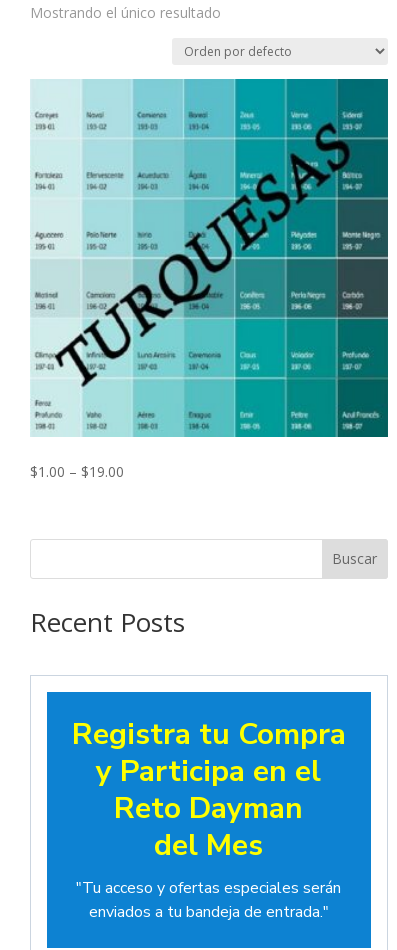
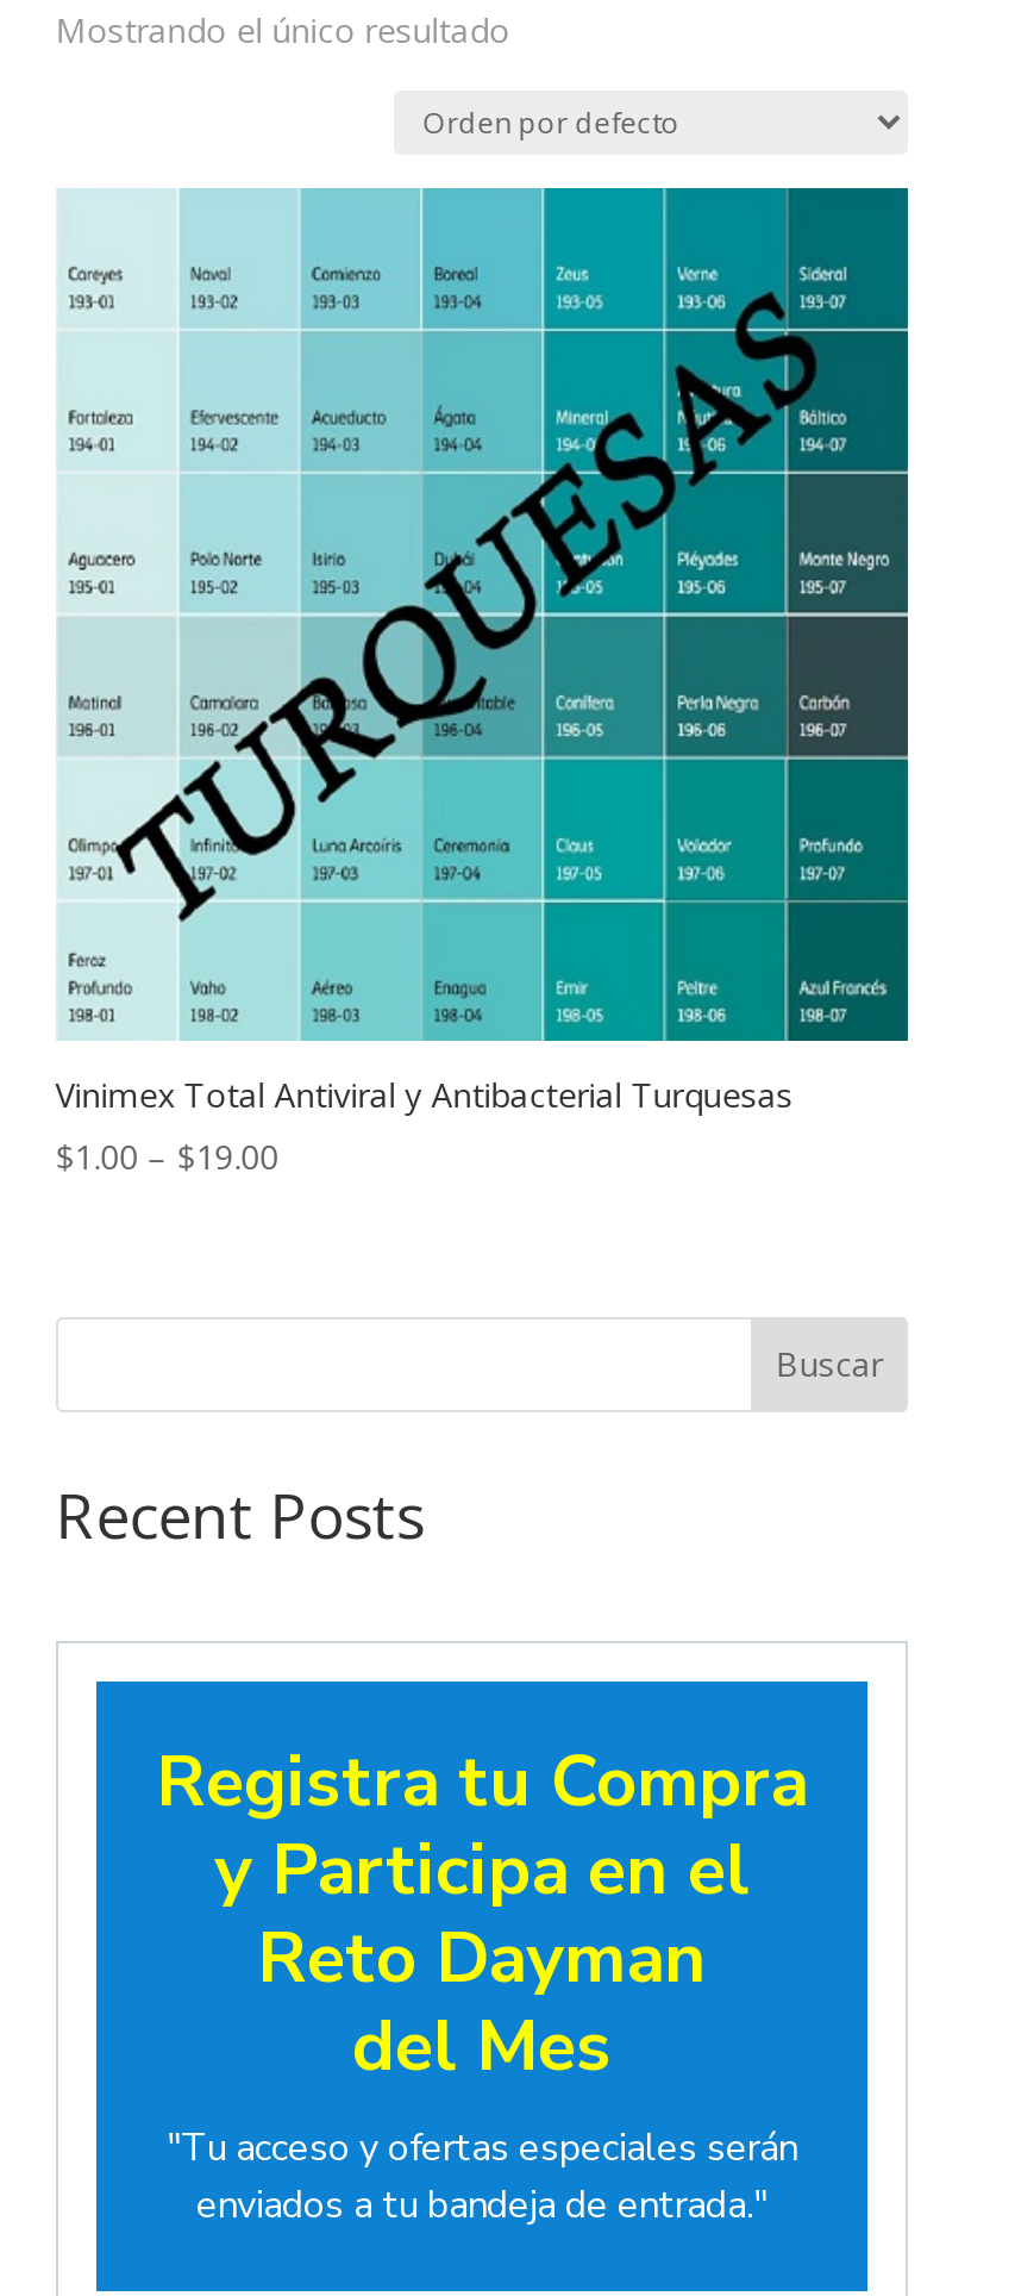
none -> [55,1073,793,1118] Vinimex Total Antiviral y Antibacterial Turquesas

